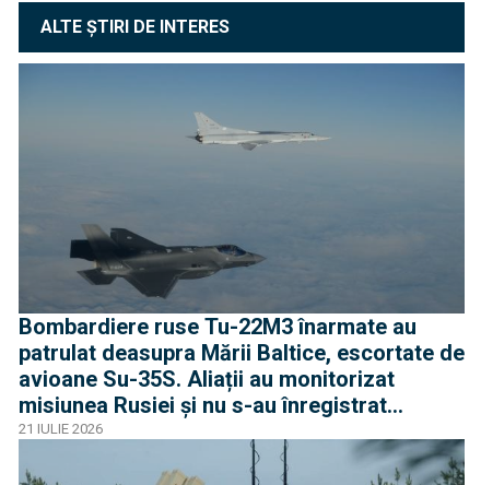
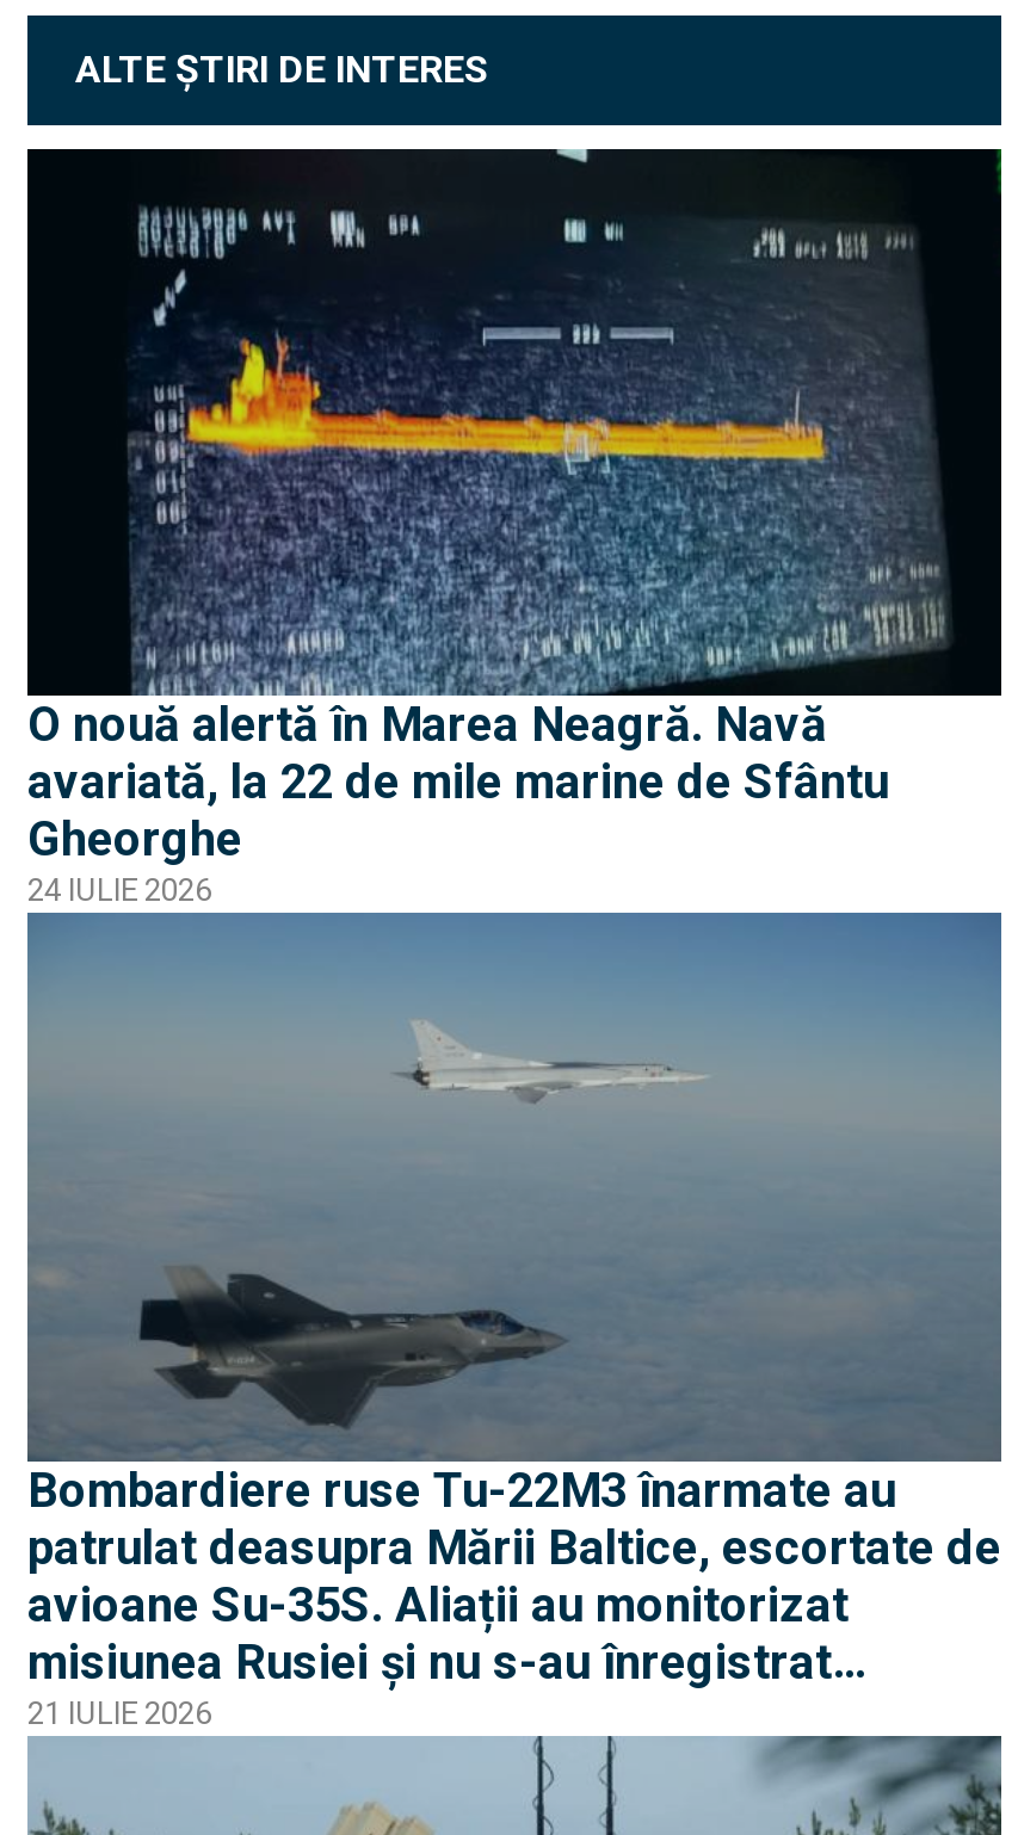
none -> [25,147,1004,908] [image] | O nouă alertă în Marea Neagră. Navă | avariată, la 22 de mile marine de Sfântu | Gheorghe | 24 IULIE 2026

